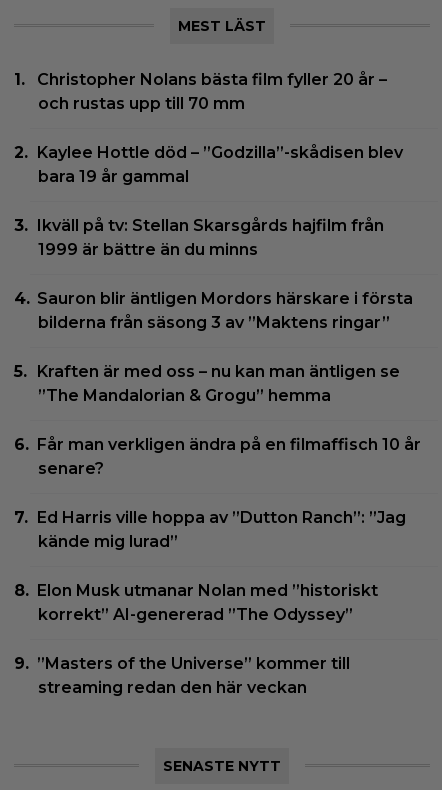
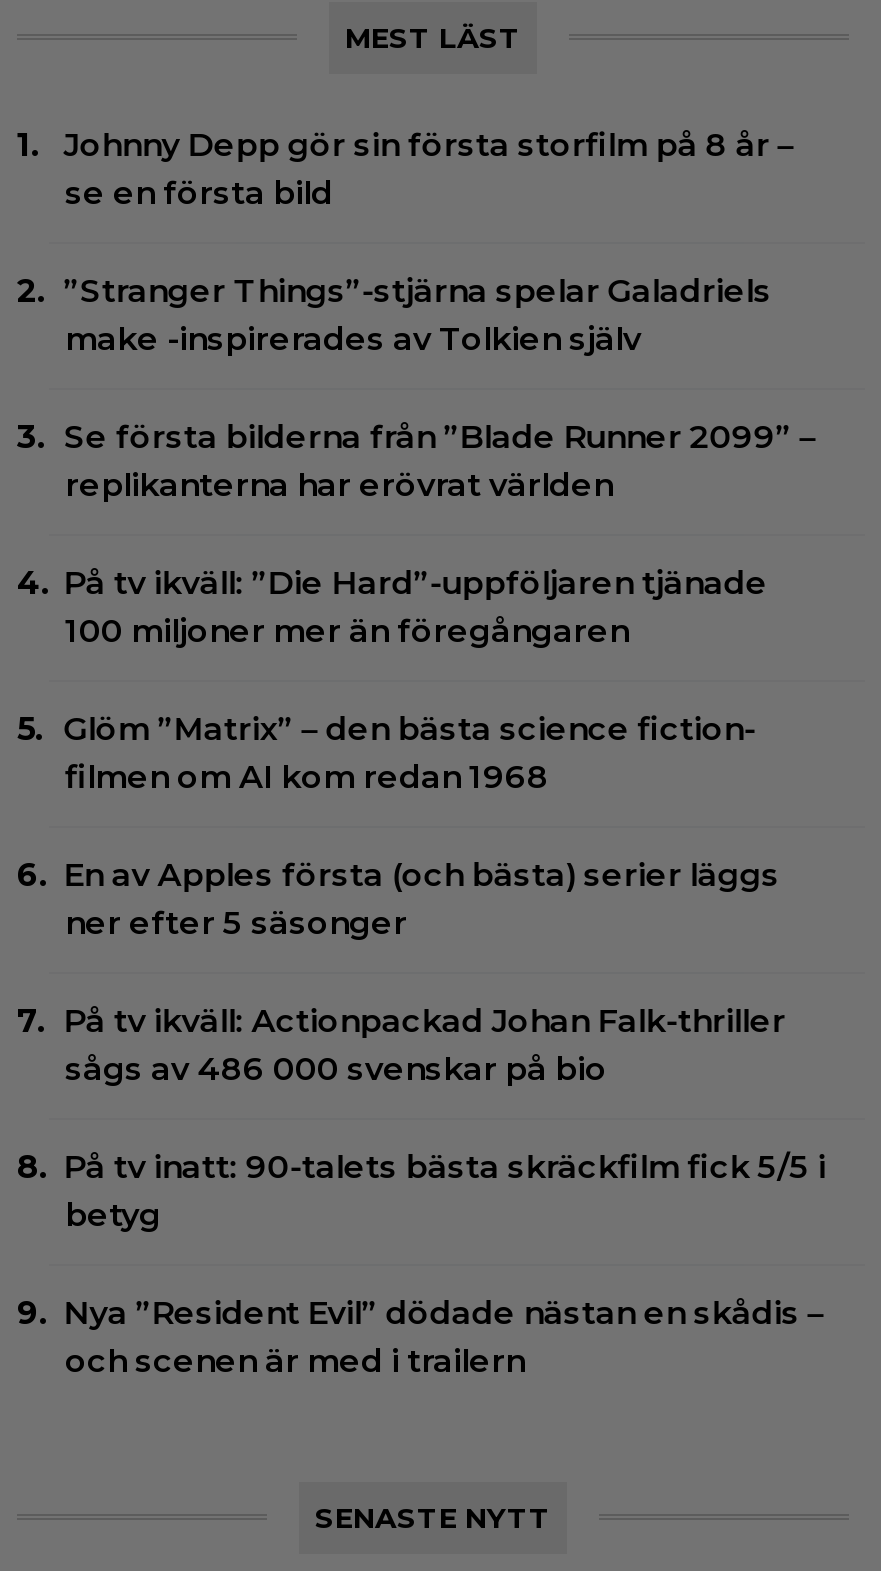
[37,70,387,113] Christopher Nolans bästa film fyller 20 år – | och rustas upp till 70 mm -> [63,126,793,212] Johnny Depp gör sin första storfilm på 8 år – | se en första bild
[37,143,403,186] Kaylee Hottle död – ”Godzilla”-skådisen blev | bara 19 år gammal -> [63,272,771,358] ”Stranger Things”-stjärna spelar Galadriels | make -inspirerades av Tolkien själv
[37,216,384,259] Ikväll på tv: Stellan Skarsgårds hajfilm från | 1999 är bättre än du minns -> [63,418,815,504] Se första bilderna från ”Blade Runner 2099” – | replikanterna har erövrat världen
[37,289,413,332] Sauron blir äntligen Mordors härskare i första | bilderna från säsong 3 av ”Maktens ringar” -> [63,564,767,650] På tv ikväll: ”Die Hard”-uppföljaren tjänade | 100 miljoner mer än föregångaren
[37,362,400,405] Kraften är med oss – nu kan man äntligen se | ”The Mandalorian & Grogu” hemma -> [63,710,755,796] Glöm ”Matrix” – den bästa science fiction- | filmen om AI kom redan 1968
[37,435,421,478] Får man verkligen ändra på en filmaffisch 10 år | senare? -> [63,856,779,942] En av Apples första (och bästa) serier läggs | ner efter 5 säsonger
[37,508,406,551] Ed Harris ville hoppa av ”Dutton Ranch”: ”Jag | kände mig lurad” -> [63,1002,785,1088] På tv ikväll: Actionpackad Johan Falk-thriller | sågs av 486 000 svenskar på bio
[37,581,378,624] Elon Musk utmanar Nolan med ”historiskt | korrekt” AI-genererad ”The Odyssey” -> [63,1148,825,1234] På tv inatt: 90-talets bästa skräckfilm fick 5/5 i | betyg
[37,654,350,697] ”Masters of the Universe” kommer till | streaming redan den här veckan -> [63,1294,823,1380] Nya ”Resident Evil” dödade nästan en skådis – | och scenen är med i trailern

